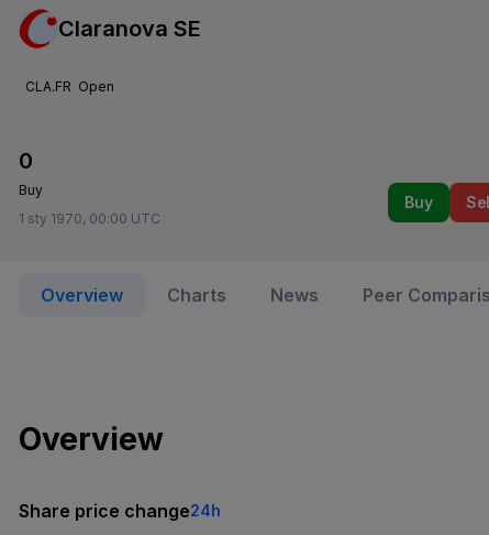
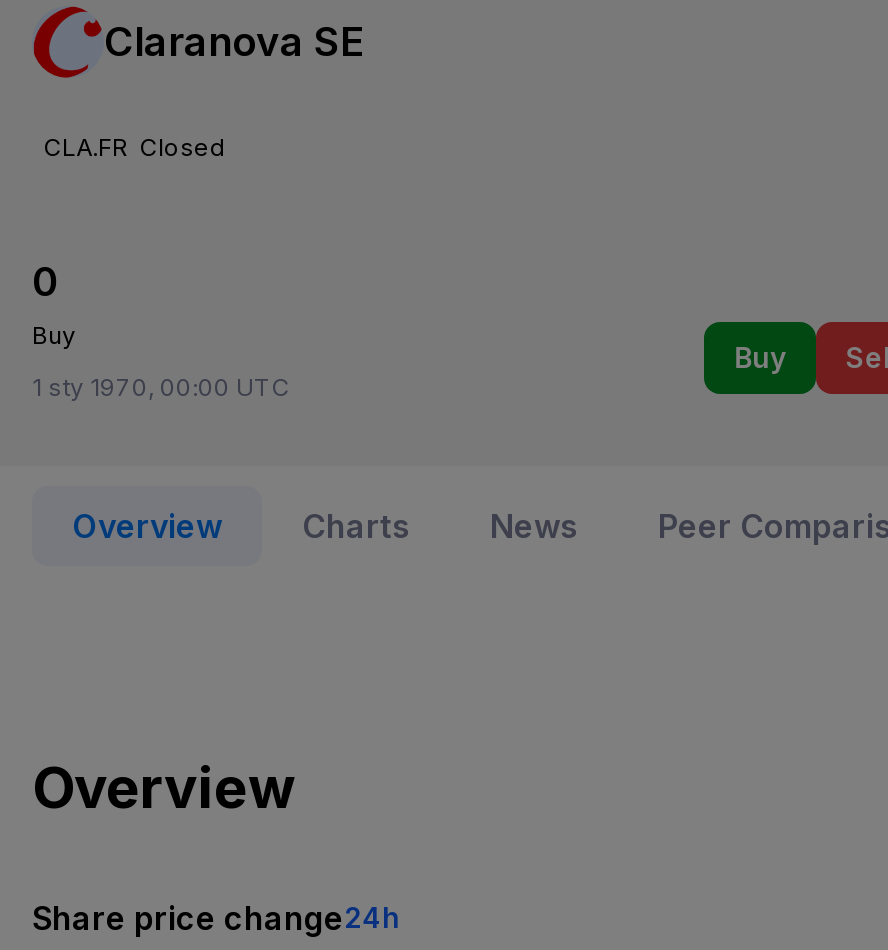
[25,79,114,95] CLA.FR Open -> [44,133,226,163] CLA.FR Closed

